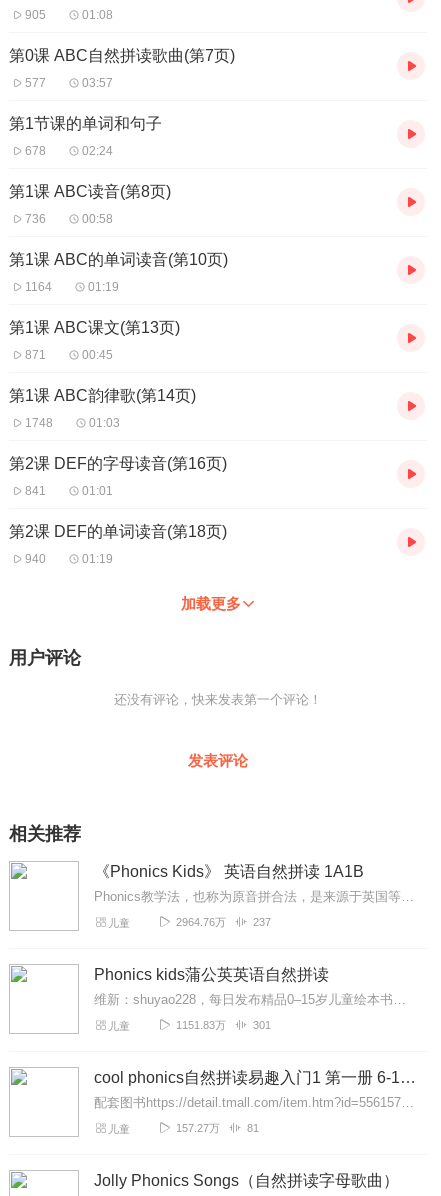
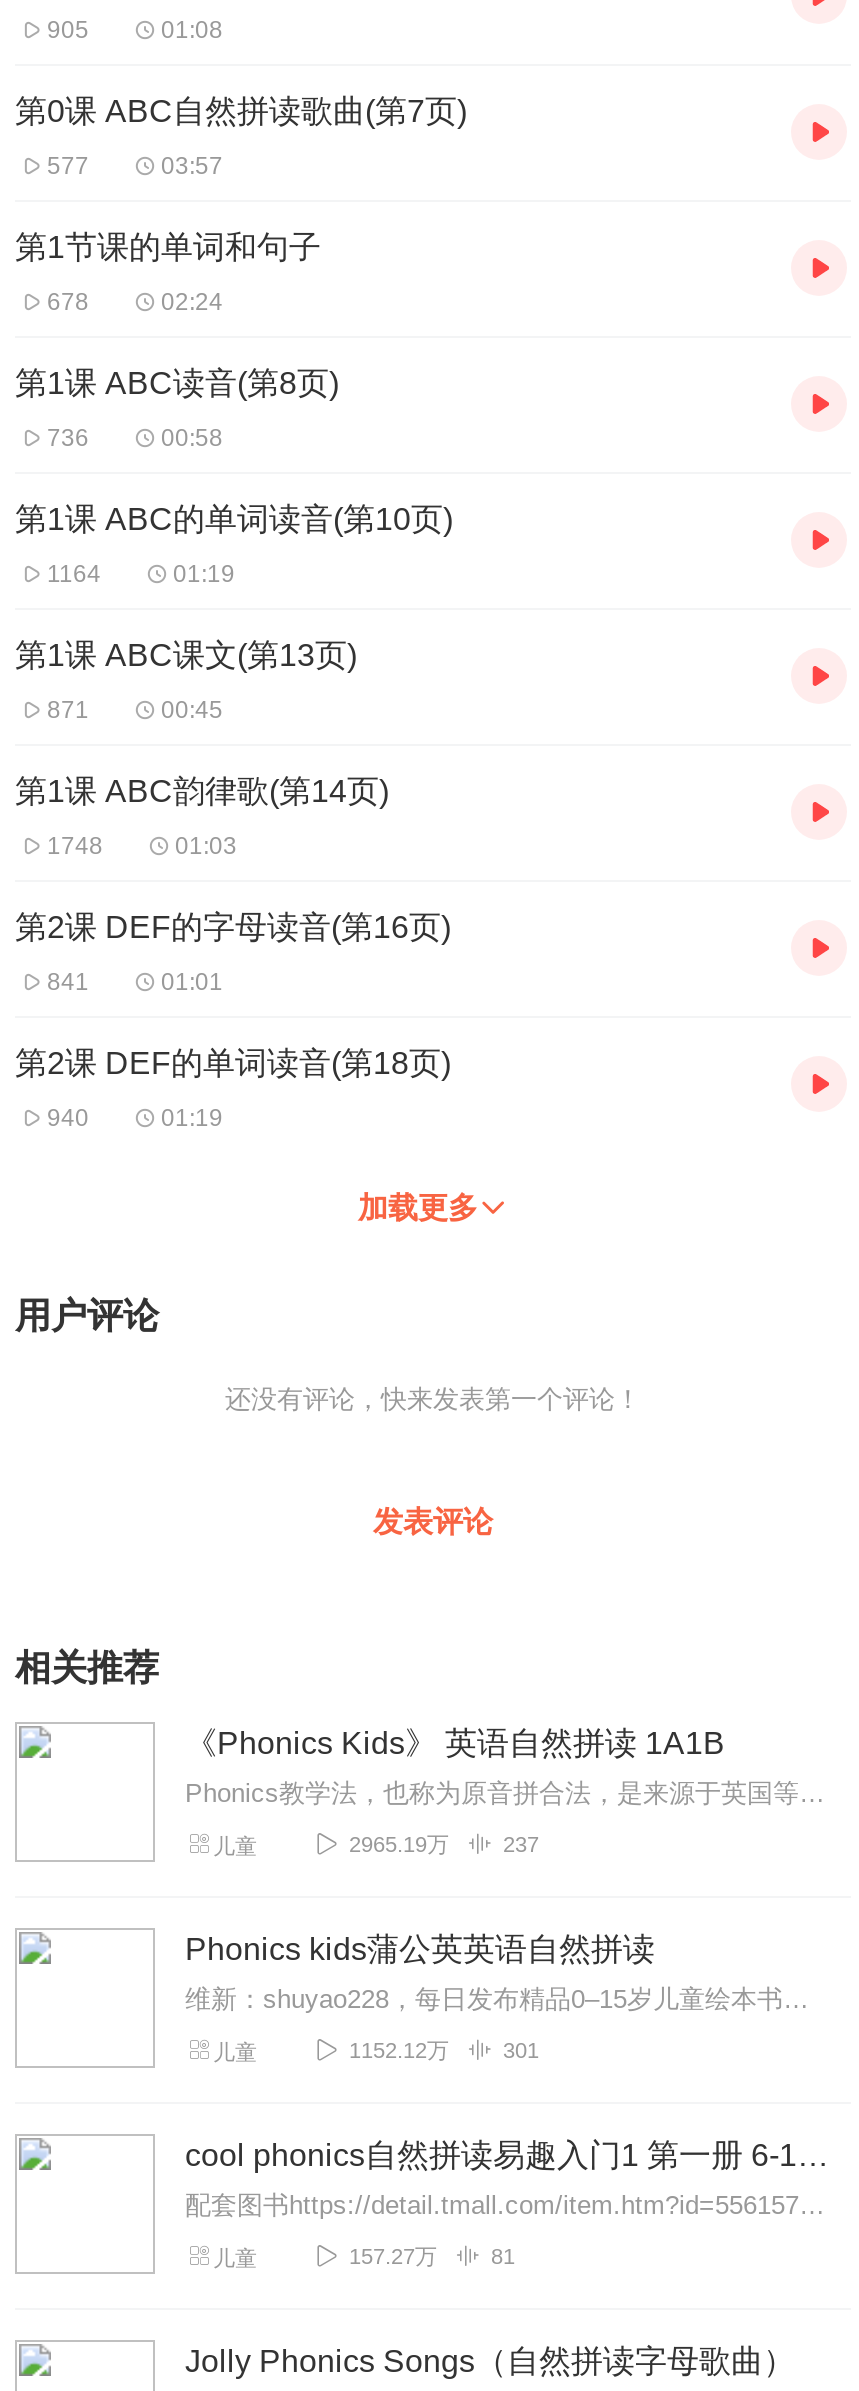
[176,916,226,928] 2964.76万 -> [349,1832,449,1856] 2965.19万
[176,1019,226,1031] 1151.83万 -> [349,2038,449,2062] 1152.12万

